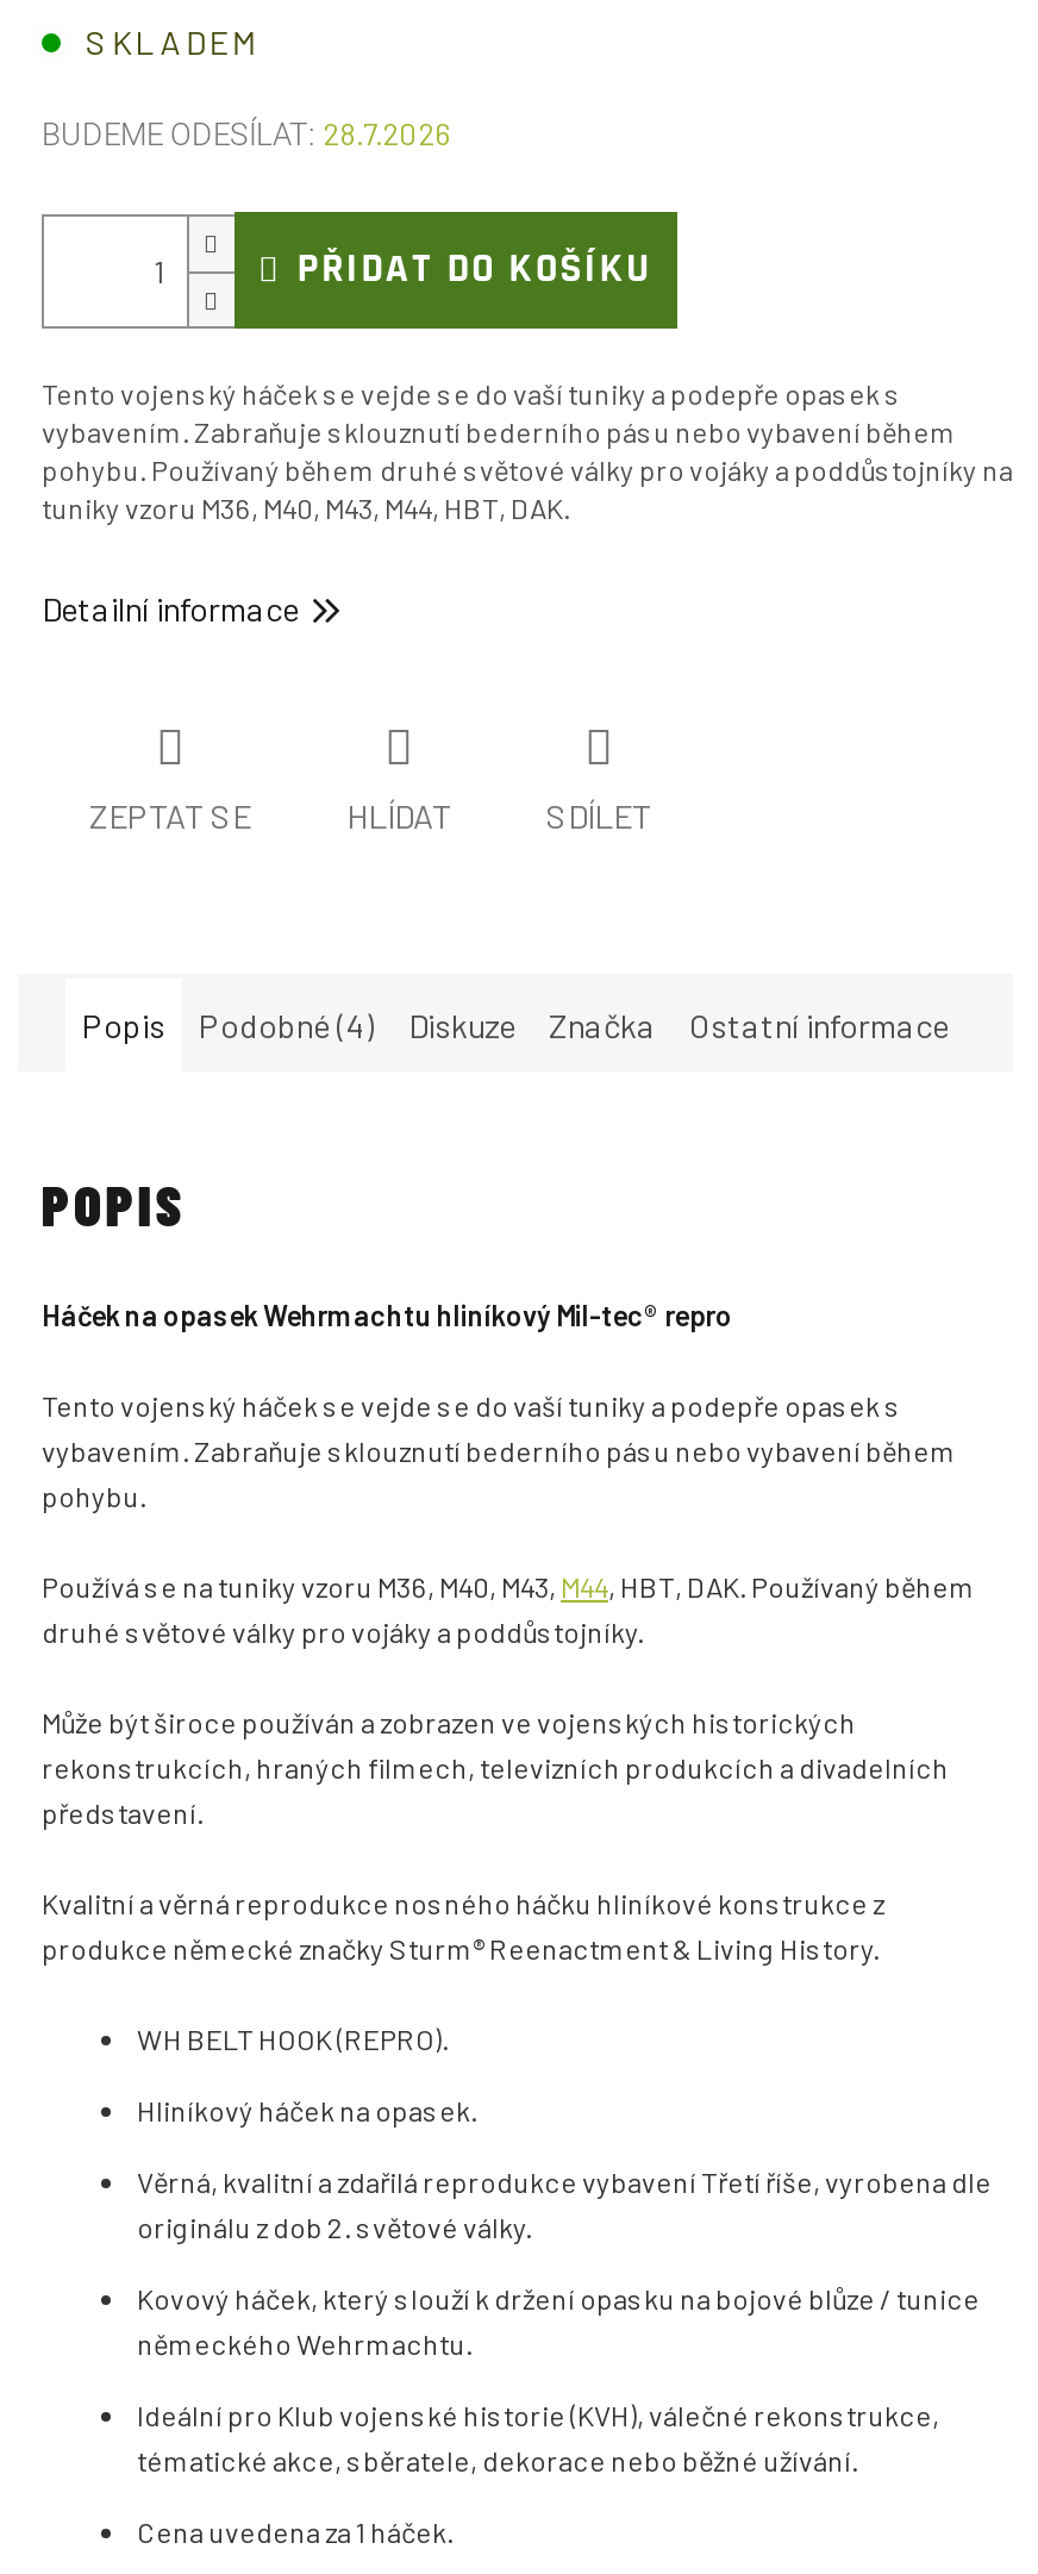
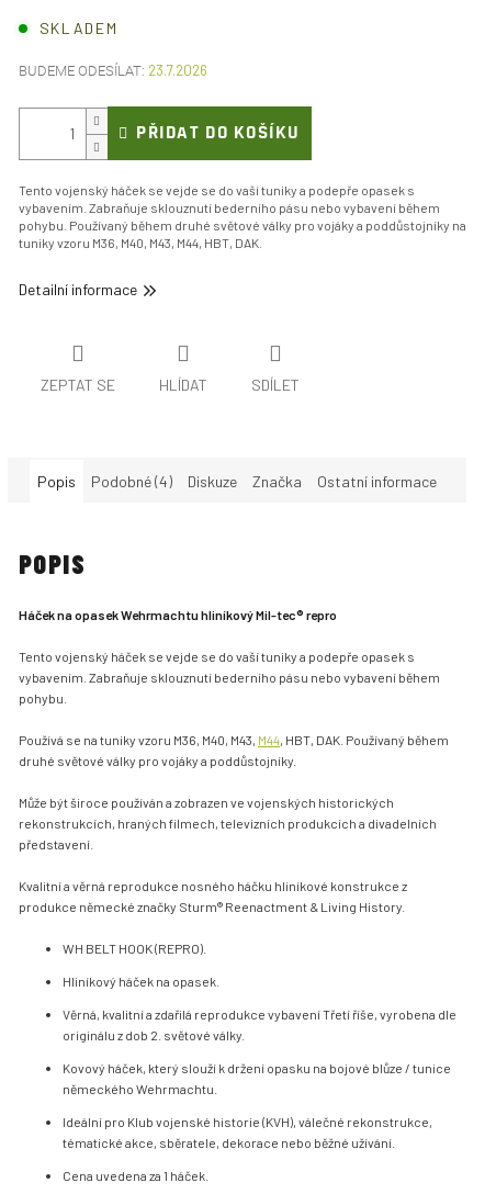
[323,114,451,152] 28.7.2026 -> [148,61,207,79] 23.7.2026

